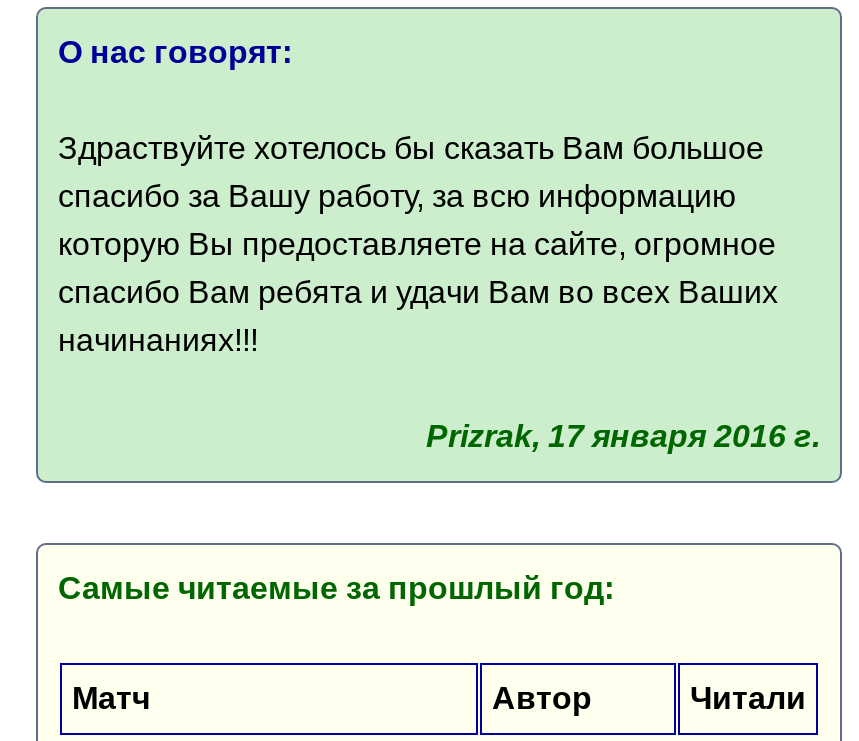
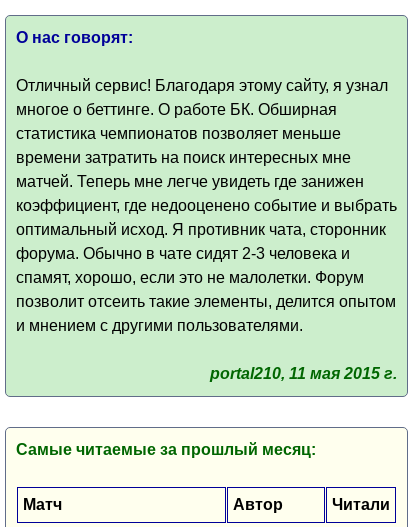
[58,131,778,357] Здраствуйте хотелось бы сказать Вам большое | спасибо за Вашу работу, за всю информацию | которую Вы предоставляете на сайте, огромное | спасибо Вам ребята и удачи Вам во всех Ваших | начинаниях!!! -> [16,77,397,334] Отличный сервис! Благодаря этому сайту, я узнал | многое о беттинге. О работе БК. Обширная | статистика чемпионатов позволяет меньше | времени затратить на поиск интересных мне | матчей. Теперь мне легче увидеть где занижен | коэффициент, где недооценено событие и выбрать | оптимальный исход. Я противник чата, сторонник | форума. Обычно в чате сидят 2-3 человека и | спамят, хорошо, если это не малолетки. Форум | позволит отсеить такие элементы, делится опытом | и мнением с другими пользователями.
[426,419,820,453] Prizrak, 17 января 2016 г. -> [210,365,397,382] portal210, 11 мая 2015 г.
[58,571,614,605] Самые читаемые за прошлый год: -> [16,441,316,458] Самые читаемые за прошлый месяц:

